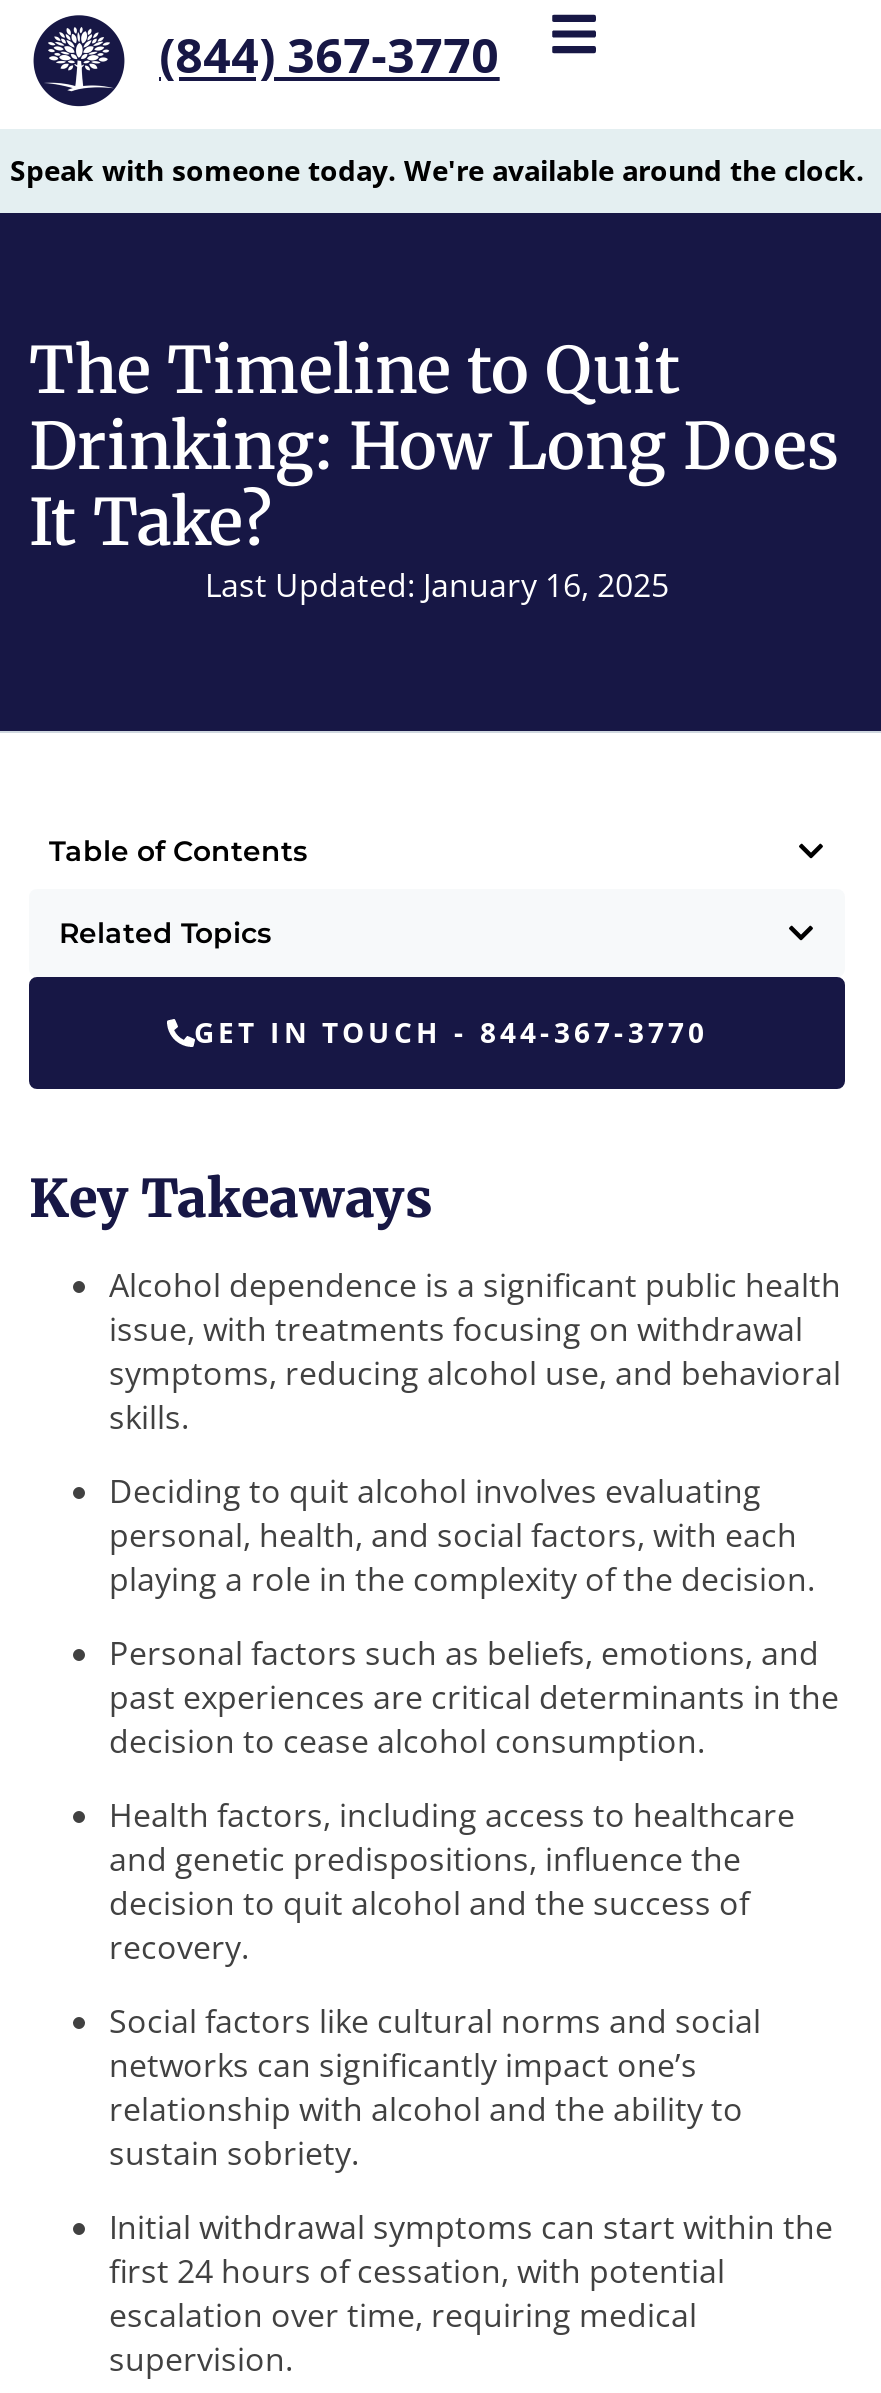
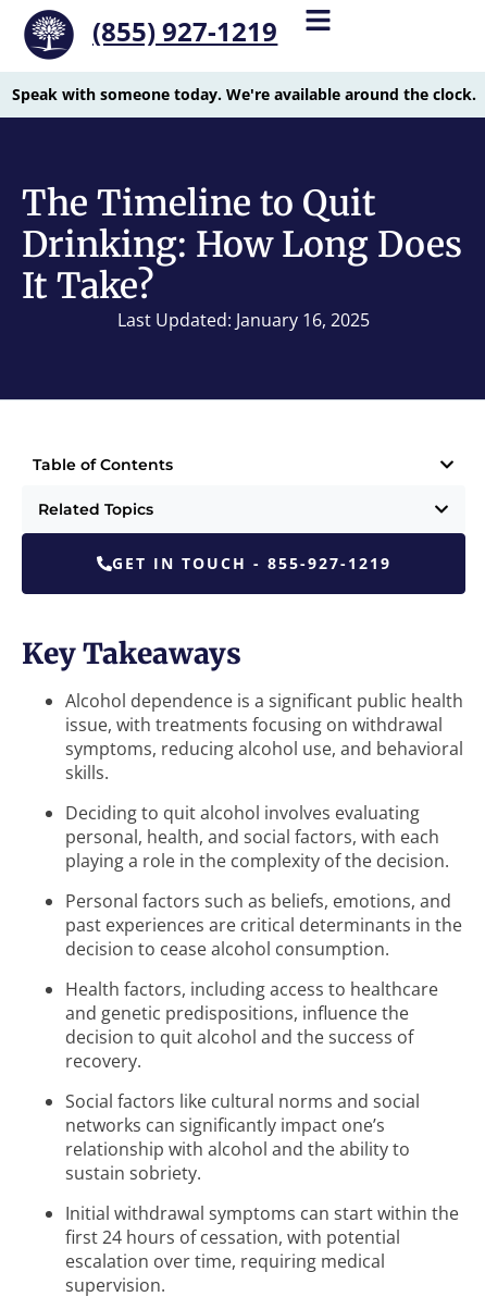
[159,21,499,87] (844) 367-3770 -> [93,13,278,49] (855) 927-1219
[194,1013,708,1051] GET IN TOUCH - 844-367-3770 -> [111,553,391,573] GET IN TOUCH - 855-927-1219

